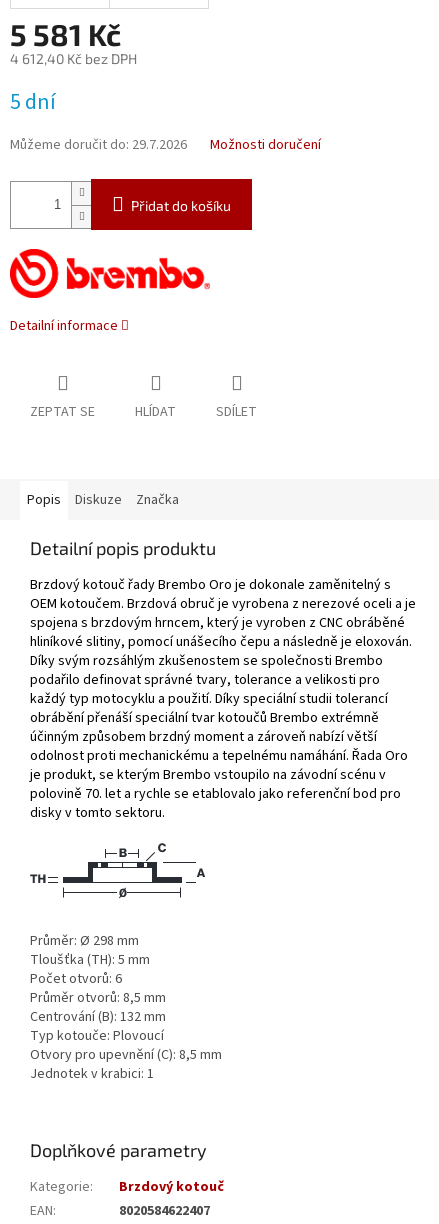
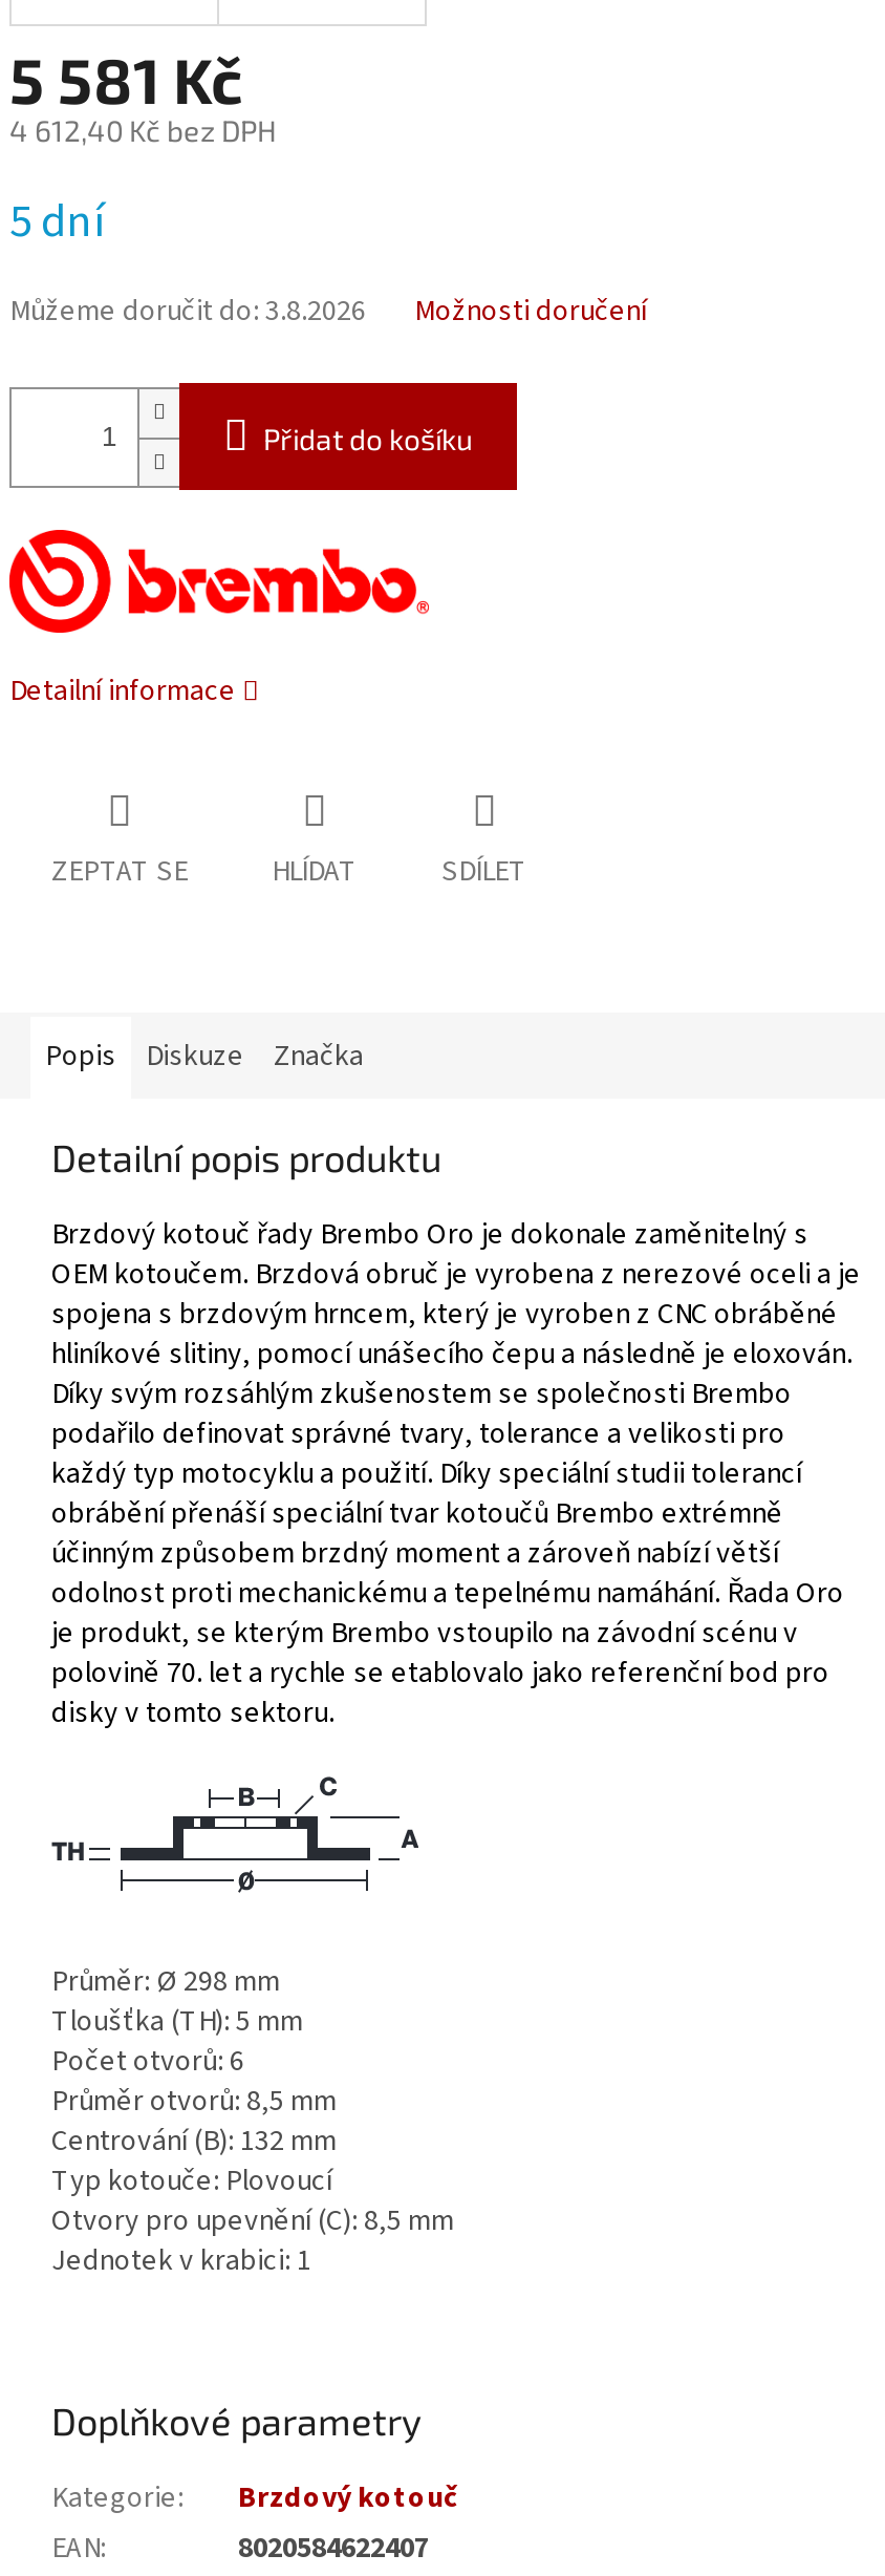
[10,135,187,155] Můžeme doručit do: 29.7.2026 -> [9,291,366,333] Můžeme doručit do: 3.8.2026

